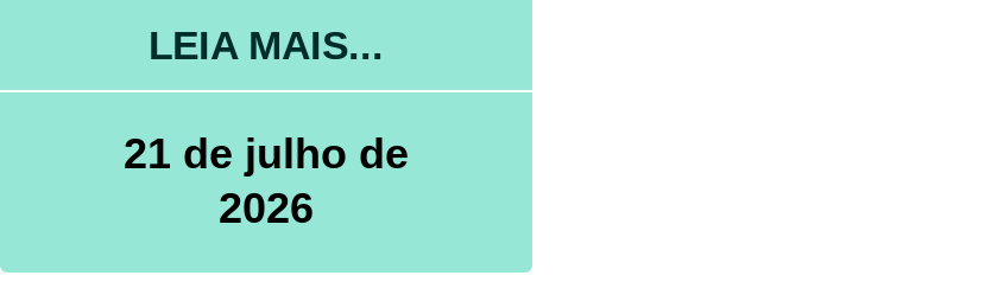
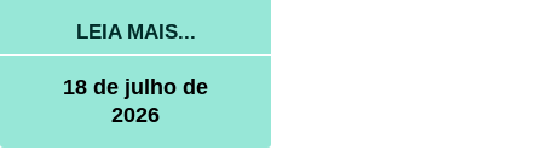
[124,131,409,178] 21 de julho de -> [63,75,208,99] 18 de julho de

